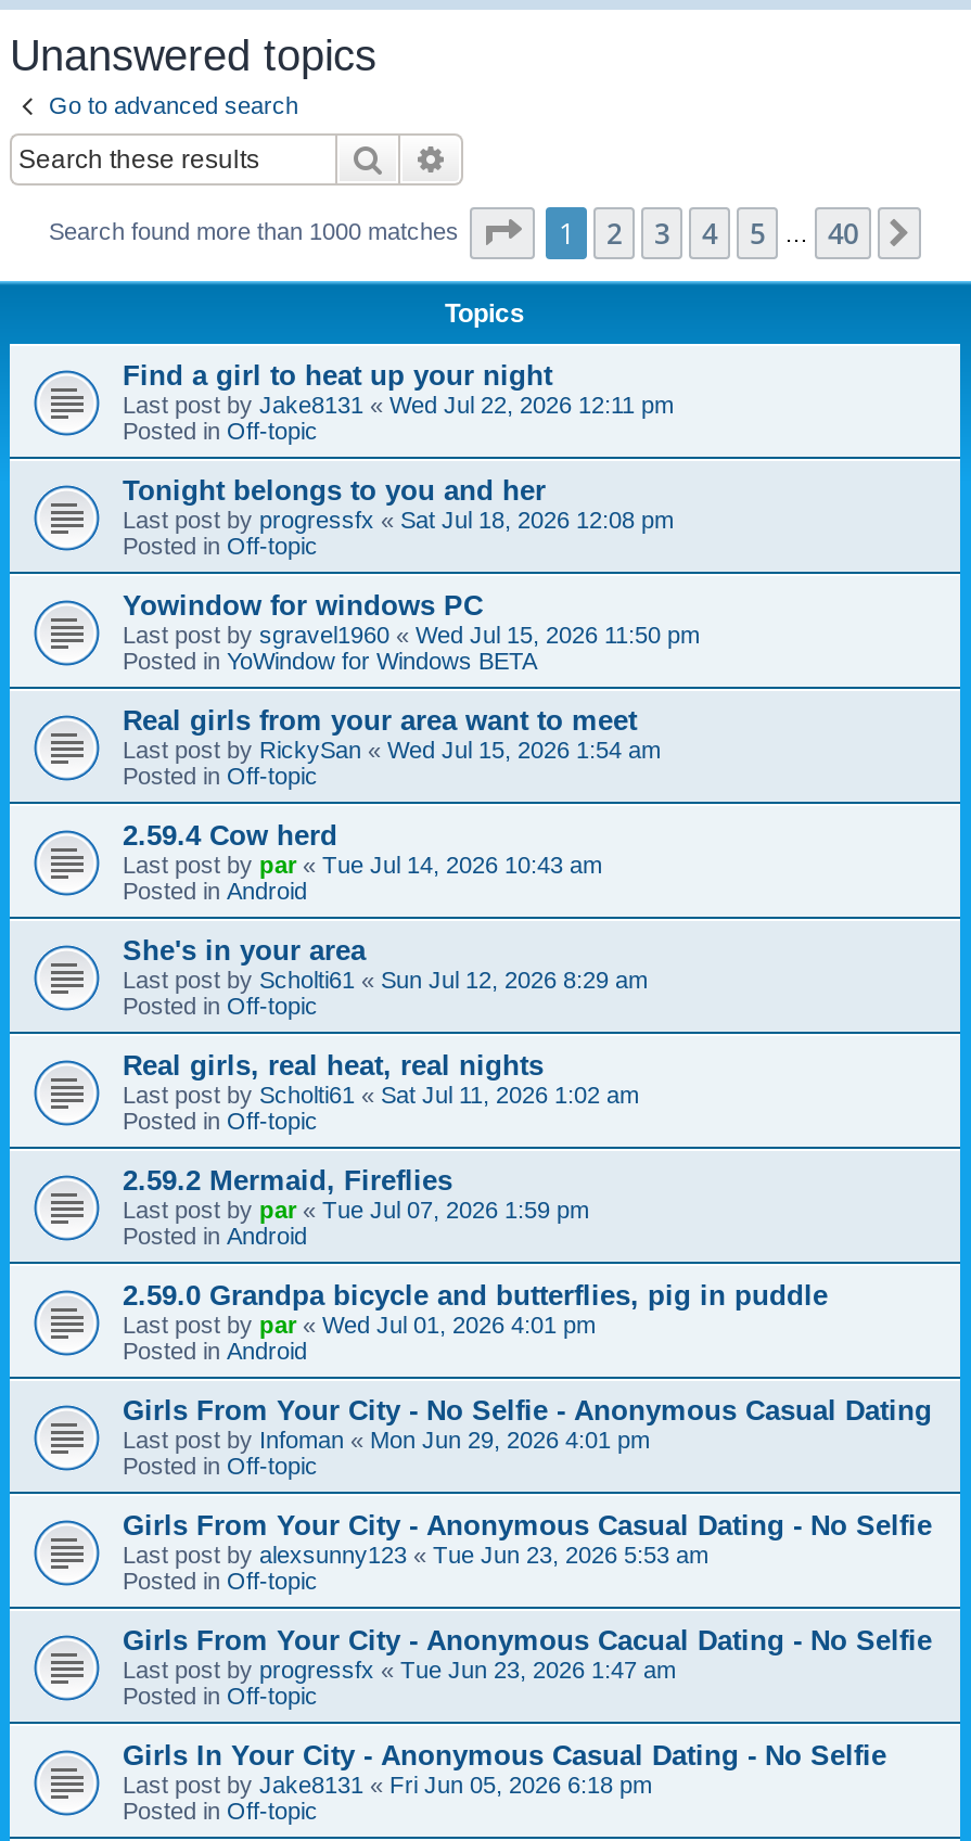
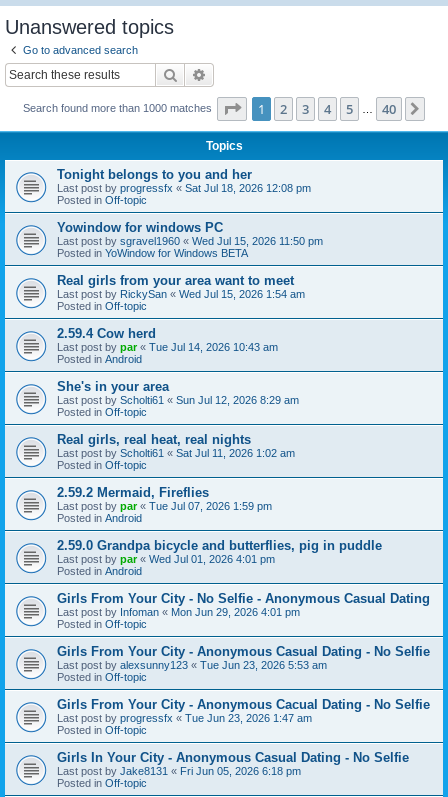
[123,358,674,443] Find a girl to heat up your night | Last post by Jake8131 «Wed Jul 22, 2026 12:11 pm | Posted in Off-topic -> none

